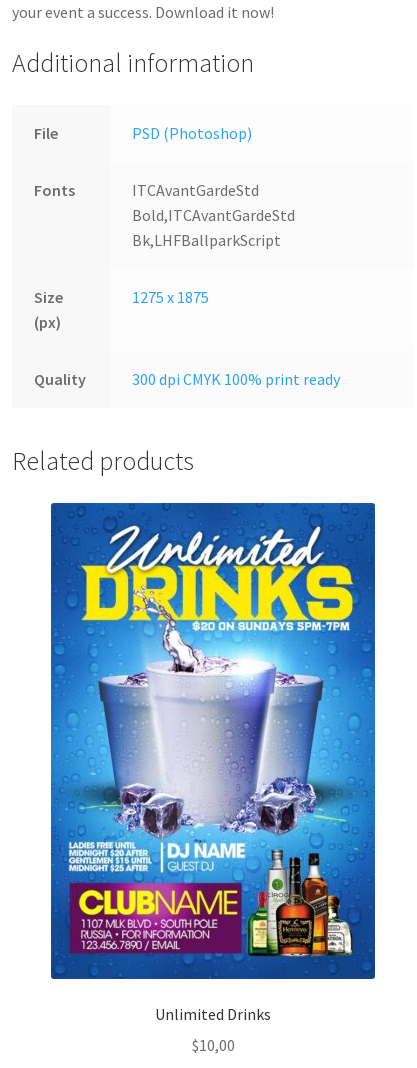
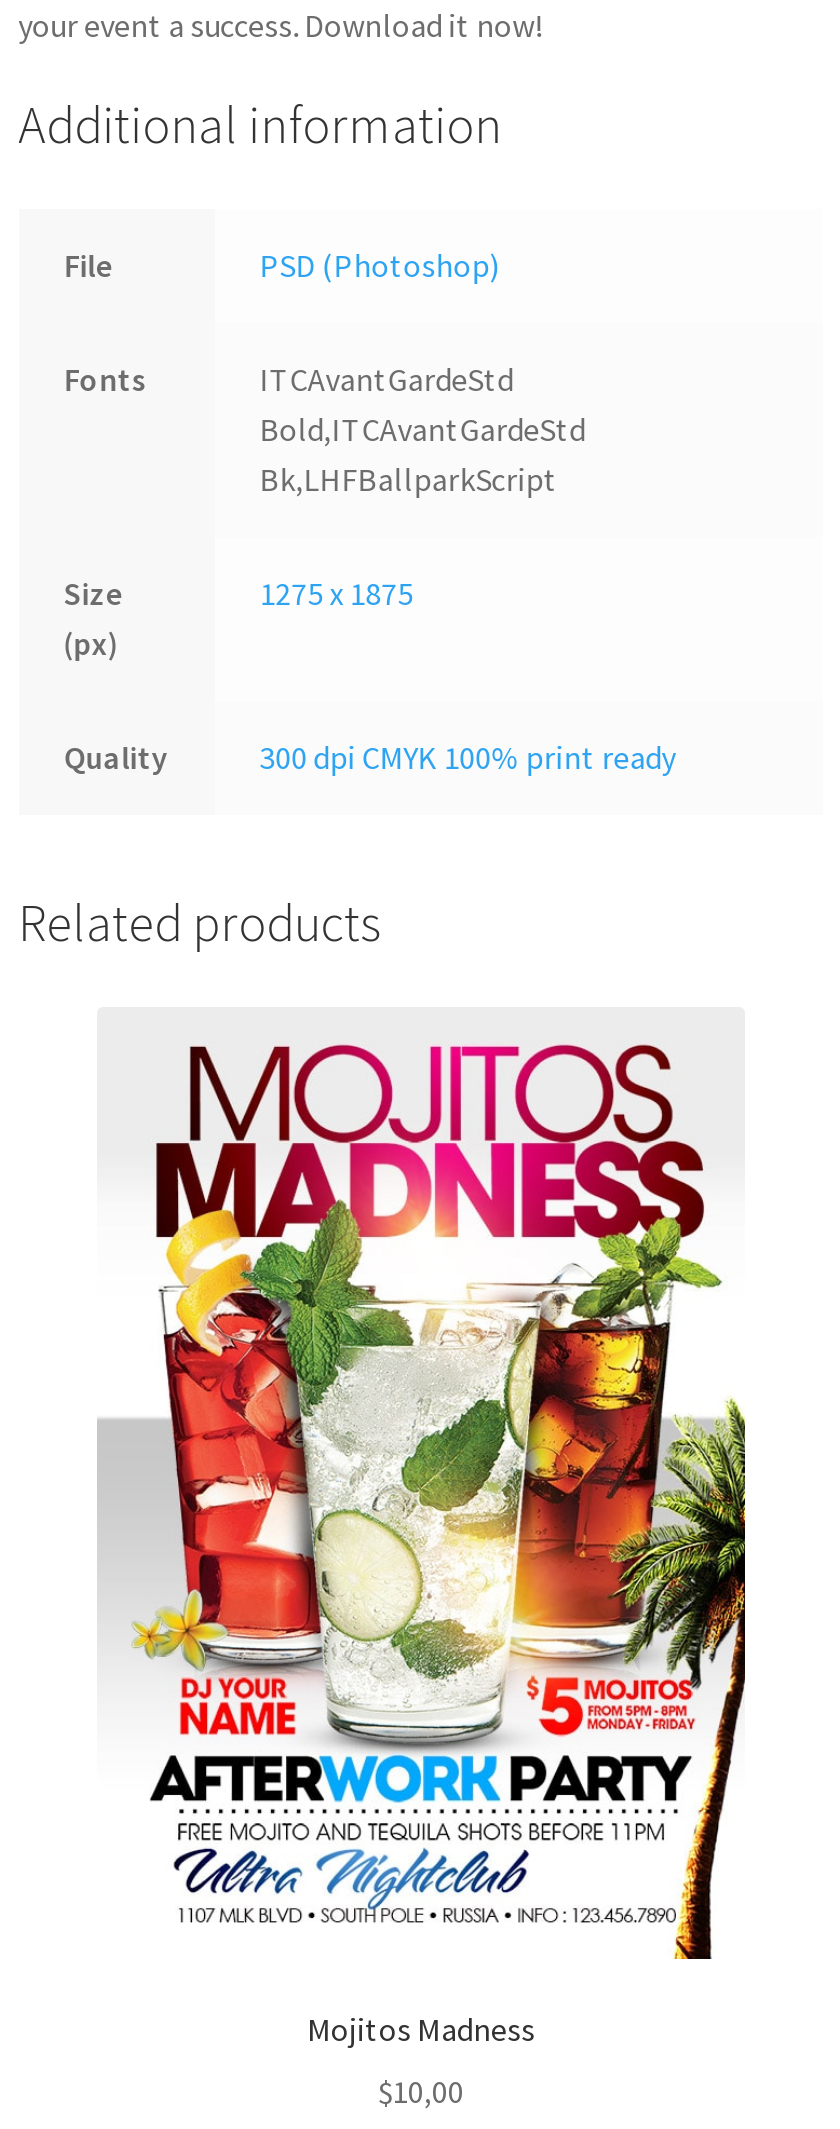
[50,502,376,1024] [image] | Unlimited Drinks -> [97,1006,747,2049] [image] | Mojitos Madness

